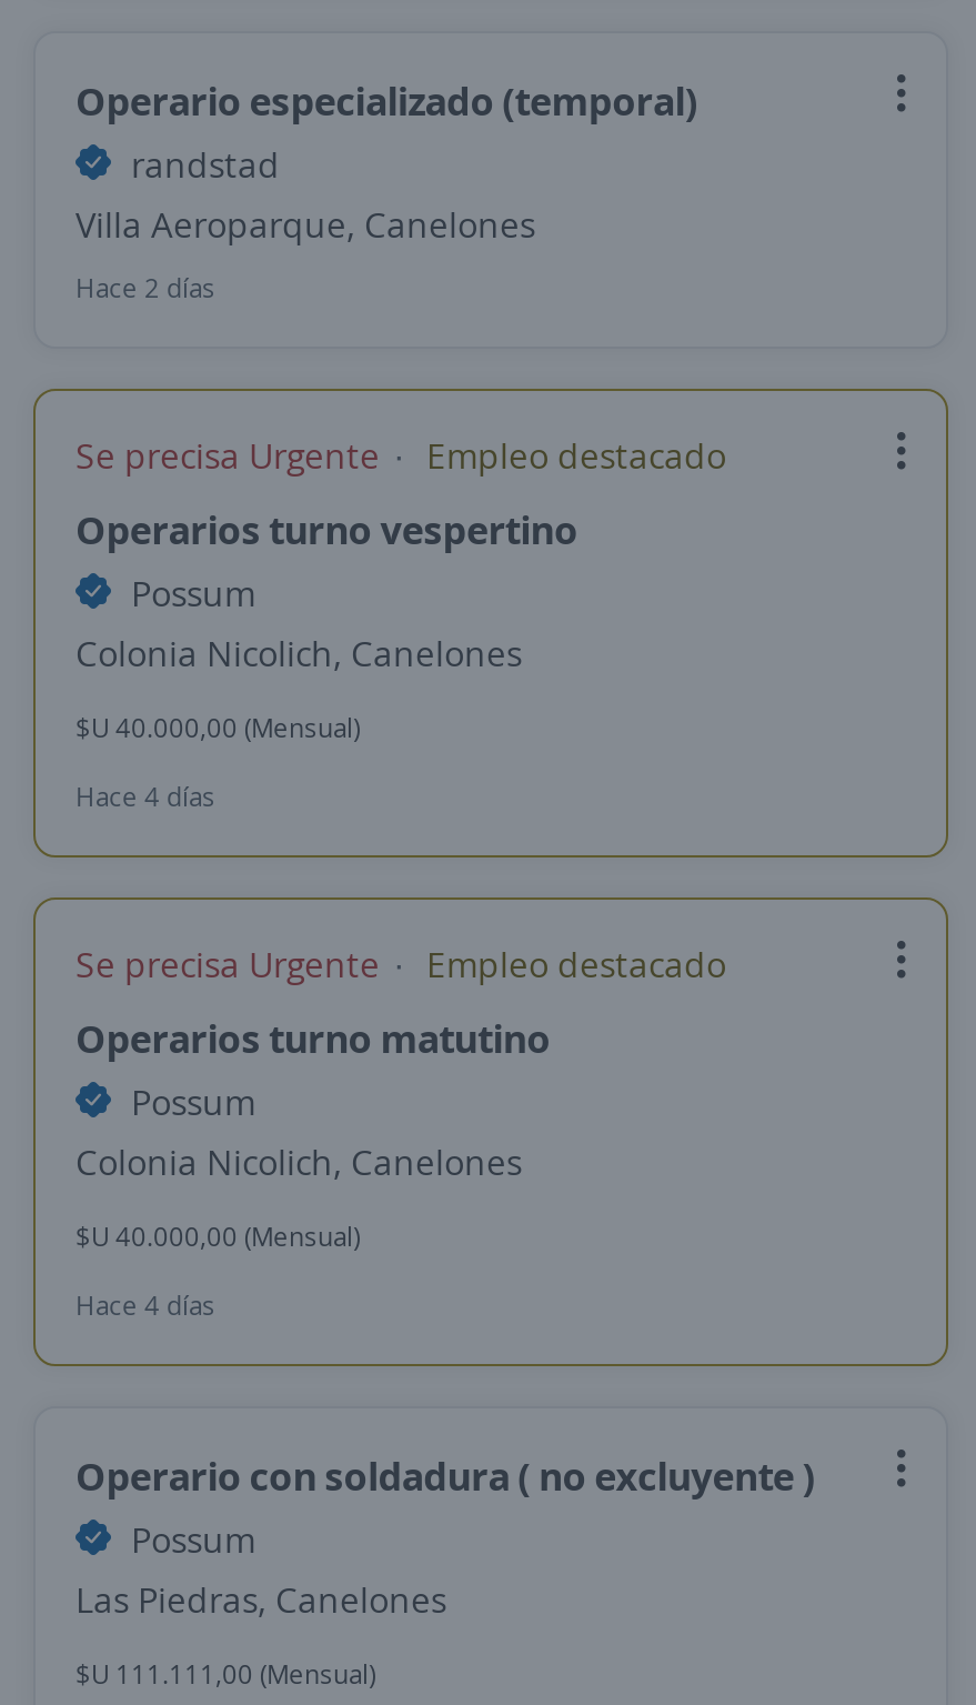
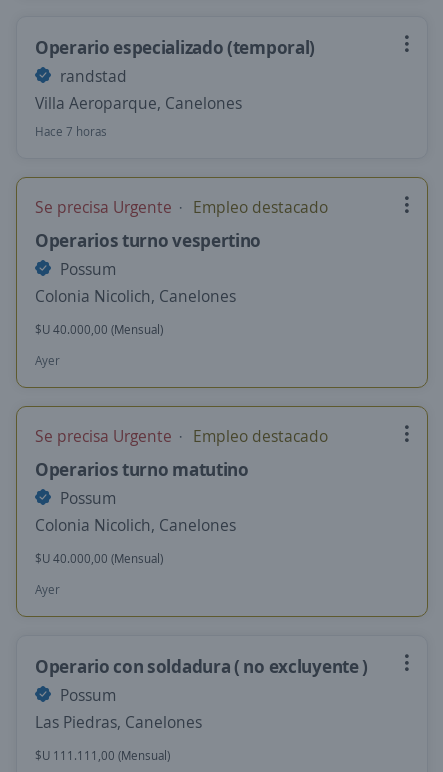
[76,269,215,307] Hace 2 días -> [35,123,107,140] Hace 7 horas
[76,778,215,815] Hace 4 días -> [35,352,60,369] Ayer
[76,1286,215,1324] Hace 4 días -> [35,581,60,598] Ayer

